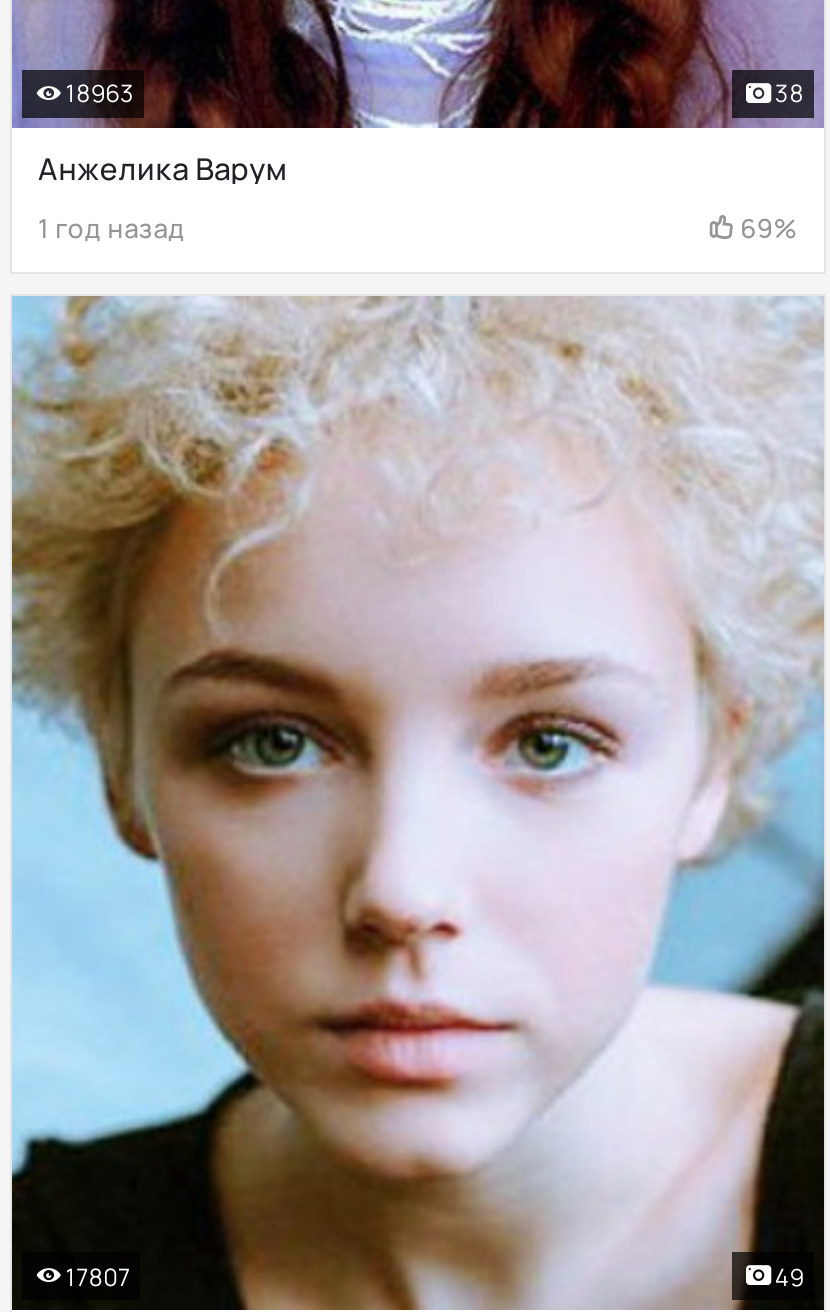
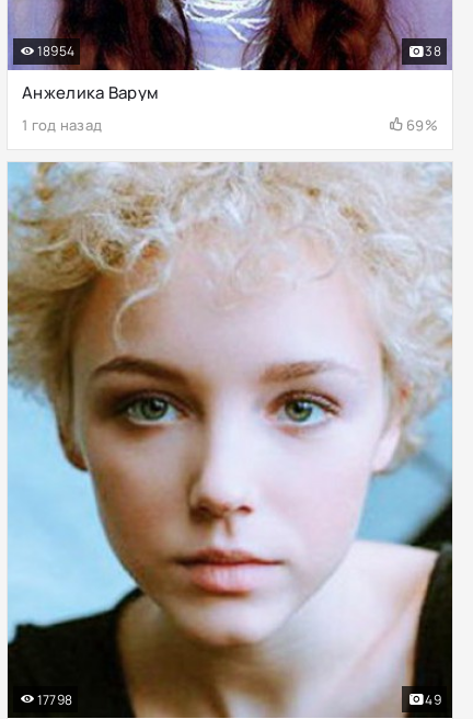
[66,76,135,110] 18963 -> [37,42,75,60] 18954
[66,1259,131,1293] 17807 -> [37,690,73,709] 17798

